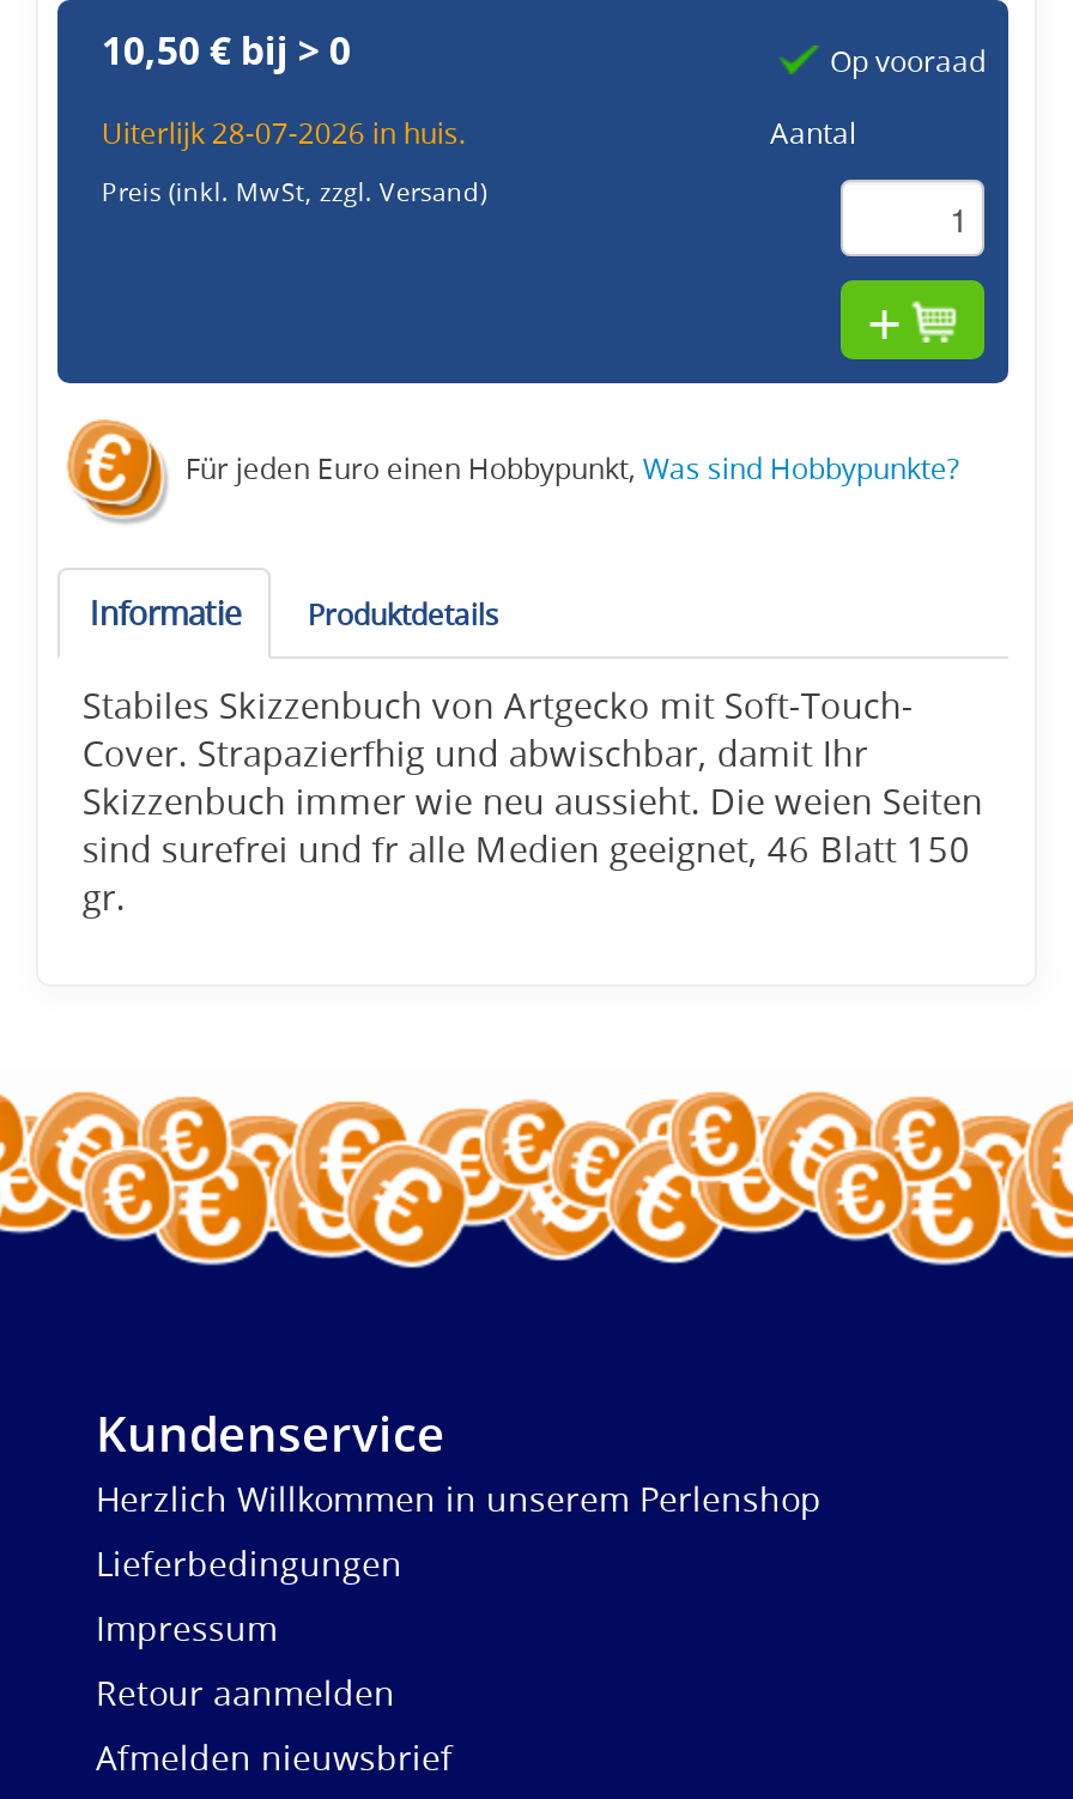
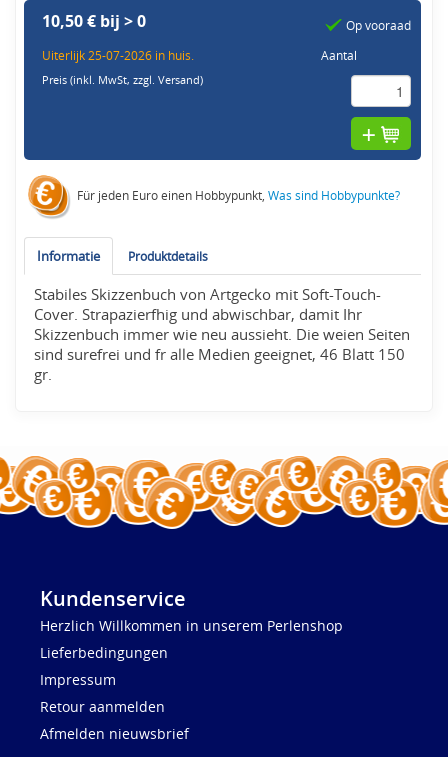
[102,113,466,151] Uiterlijk 28-07-2026 in huis. -> [42,47,194,63] Uiterlijk 25-07-2026 in huis.

